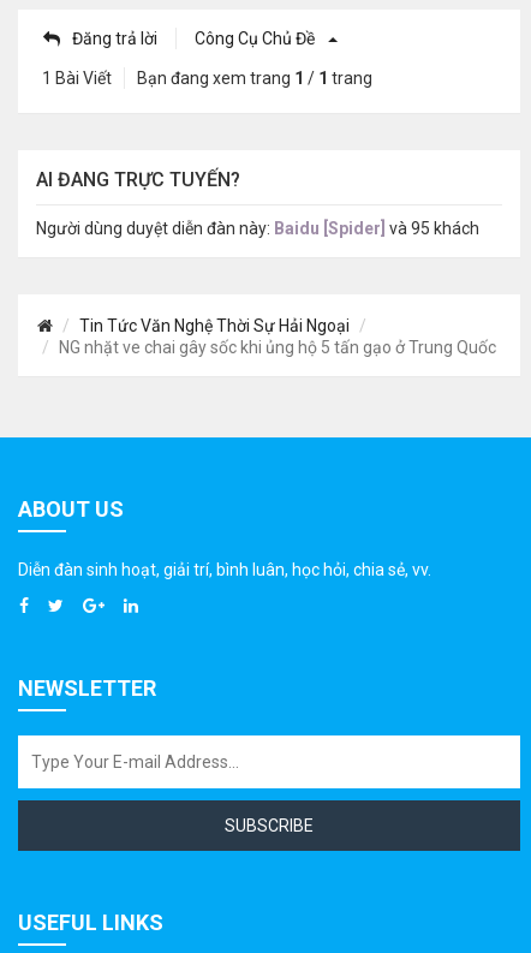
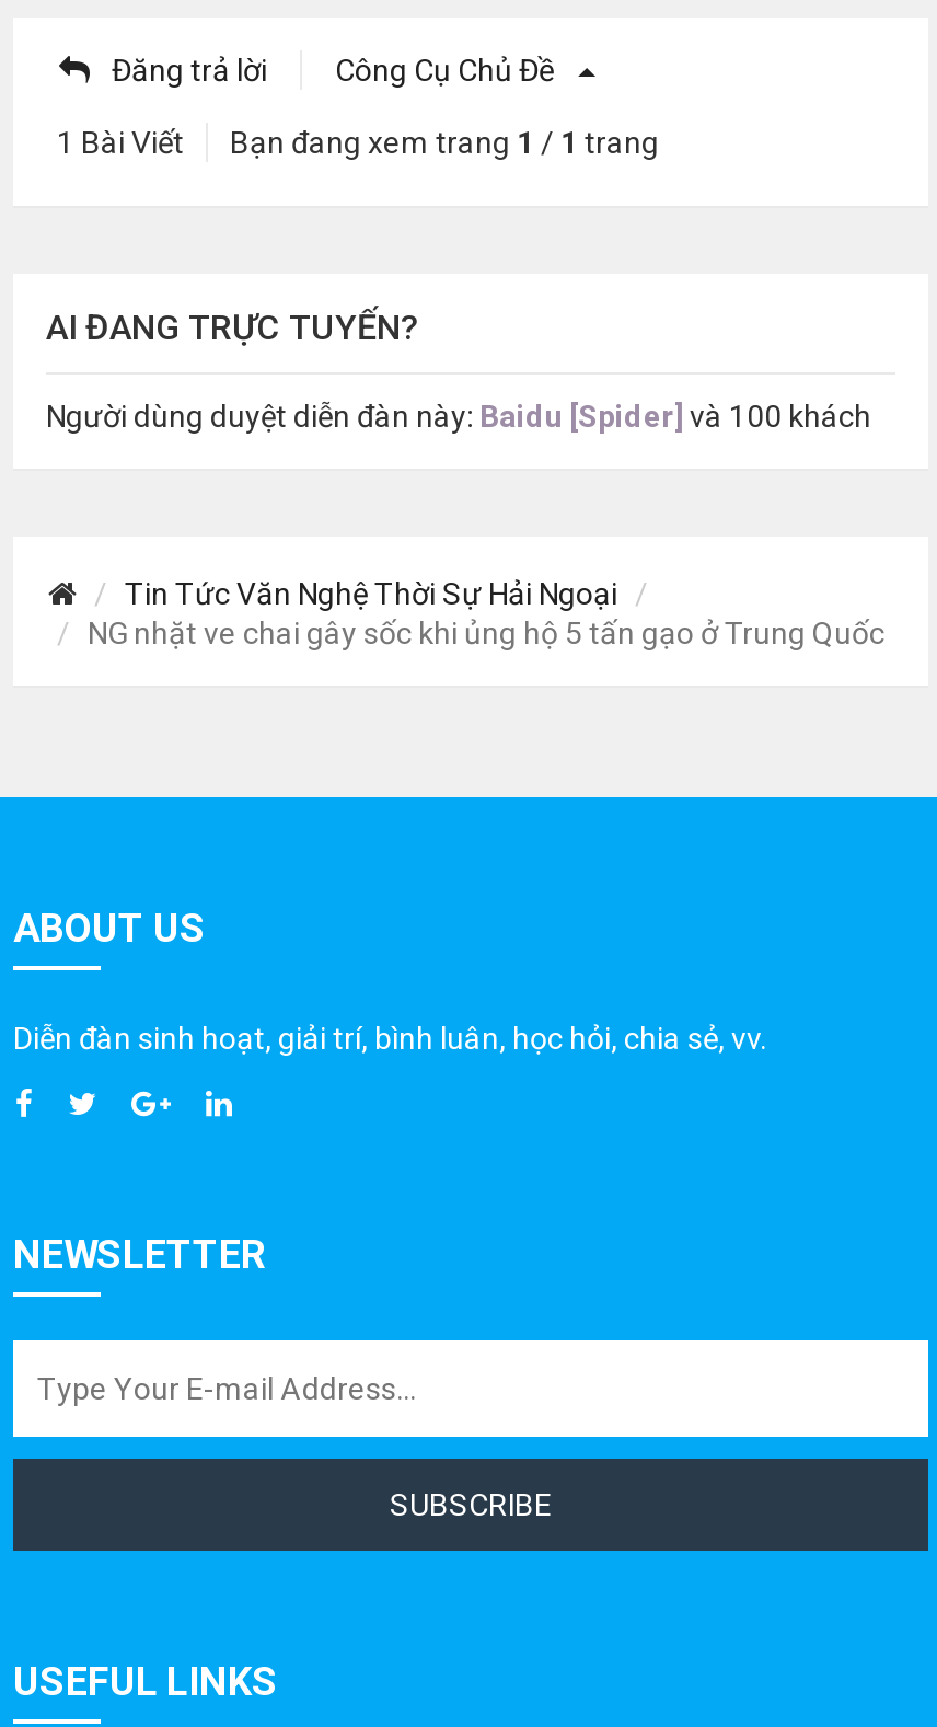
[36,219,479,238] Người dùng duyệt diễn đàn này: Baidu [Spider] và 95 khách -> [46,399,871,434] Người dùng duyệt diễn đàn này: Baidu [Spider] và 100 khách

